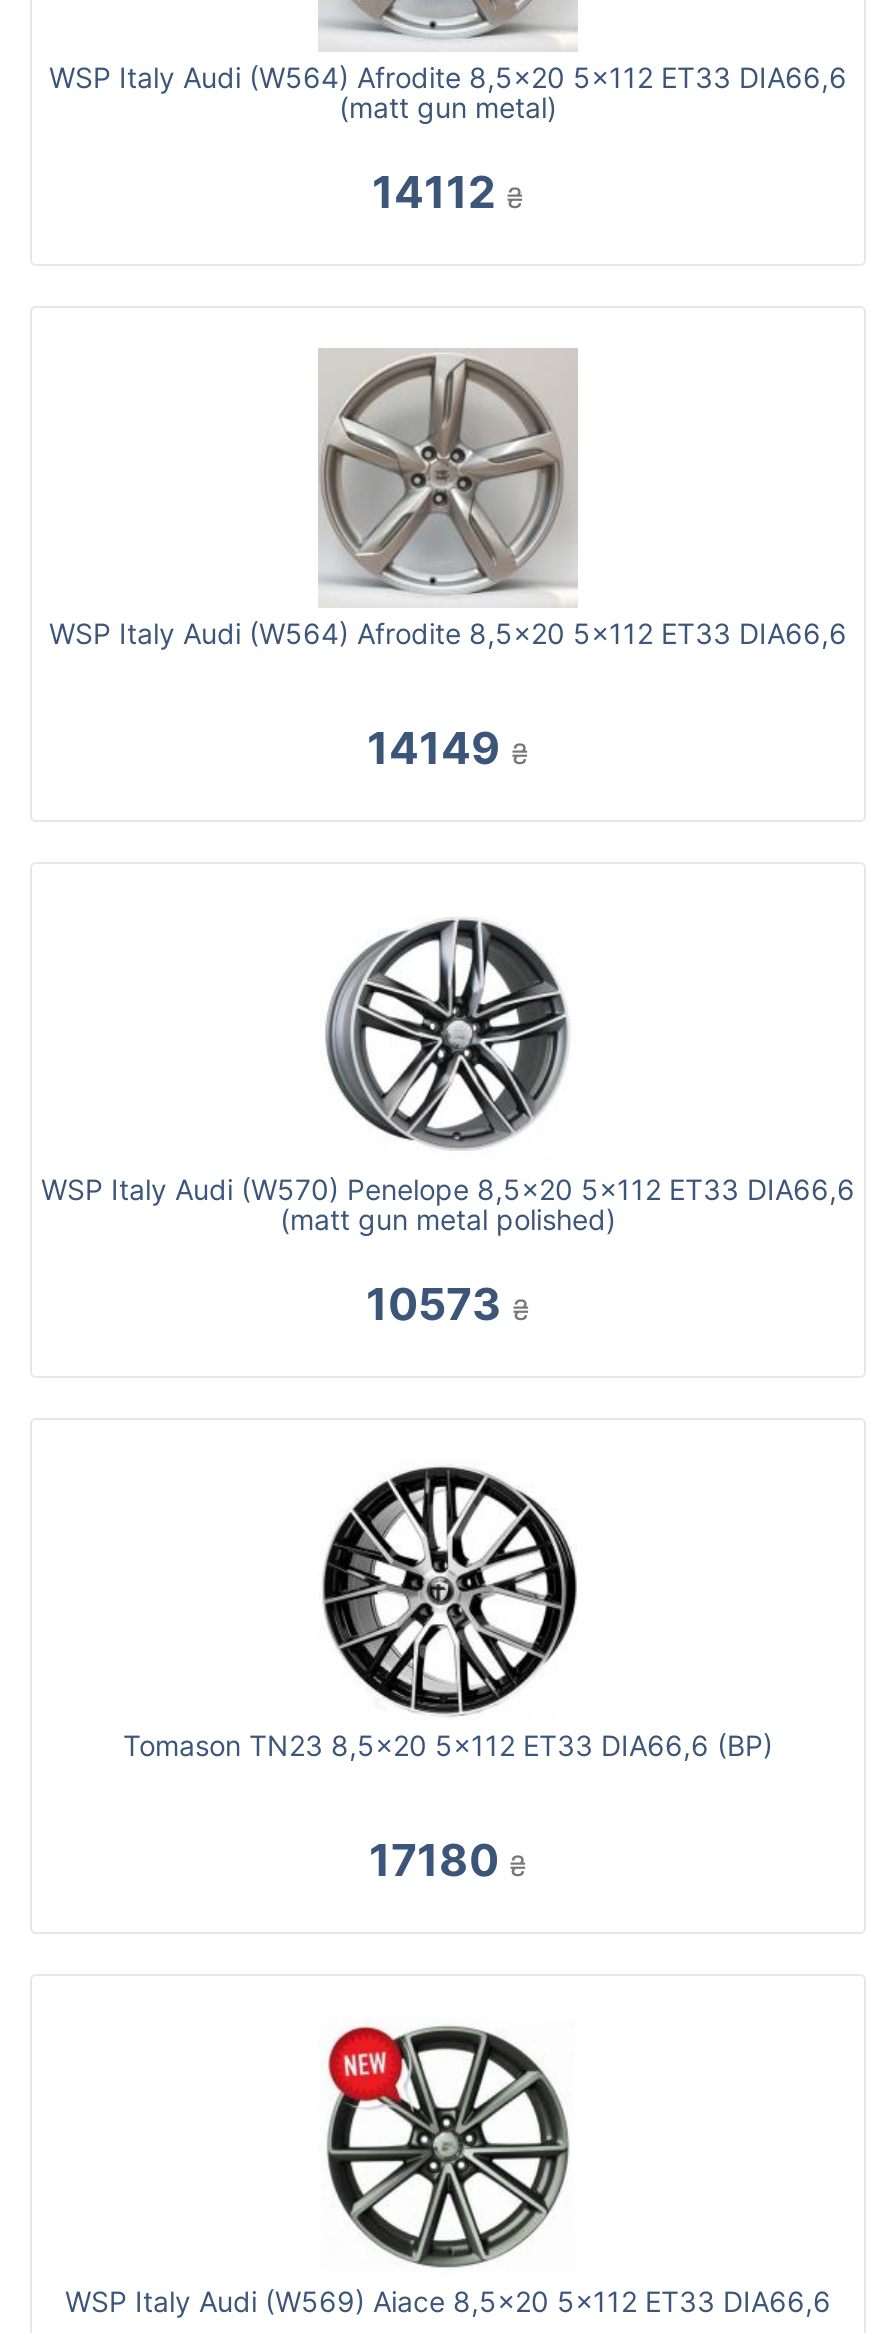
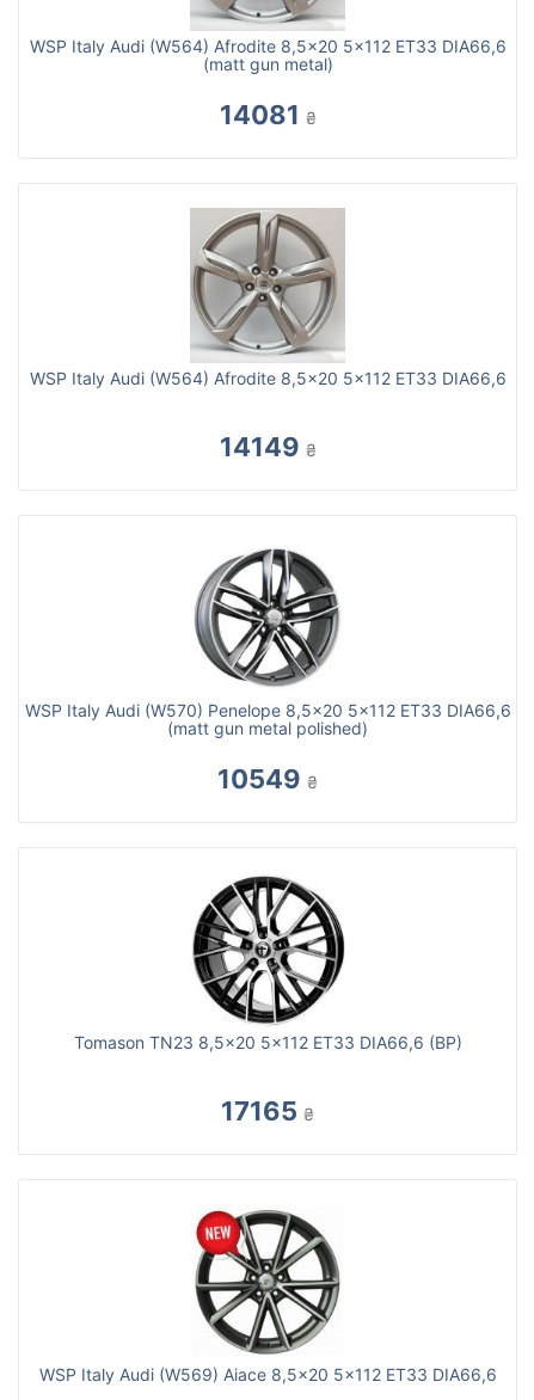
[372,166,524,218] 14112 ₴ -> [219,99,316,130] 14081 ₴
[366,1278,530,1330] 10573 ₴ -> [217,763,318,794] 10549 ₴
[369,1834,527,1886] 17180 ₴ -> [221,1095,314,1126] 17165 ₴

